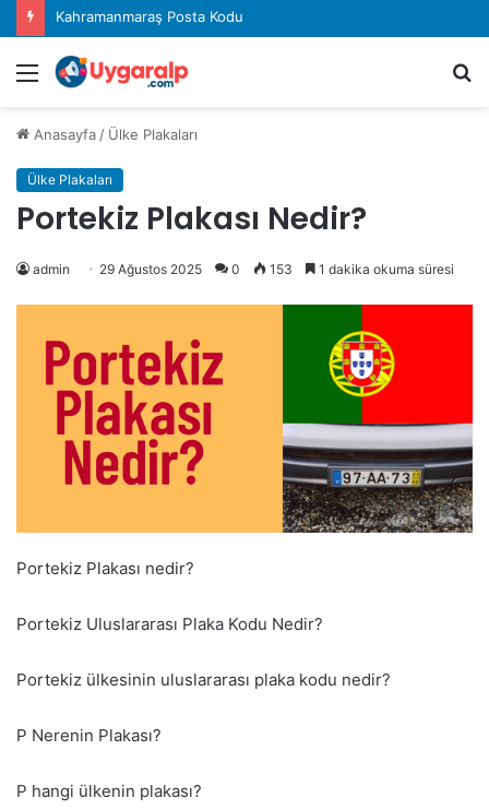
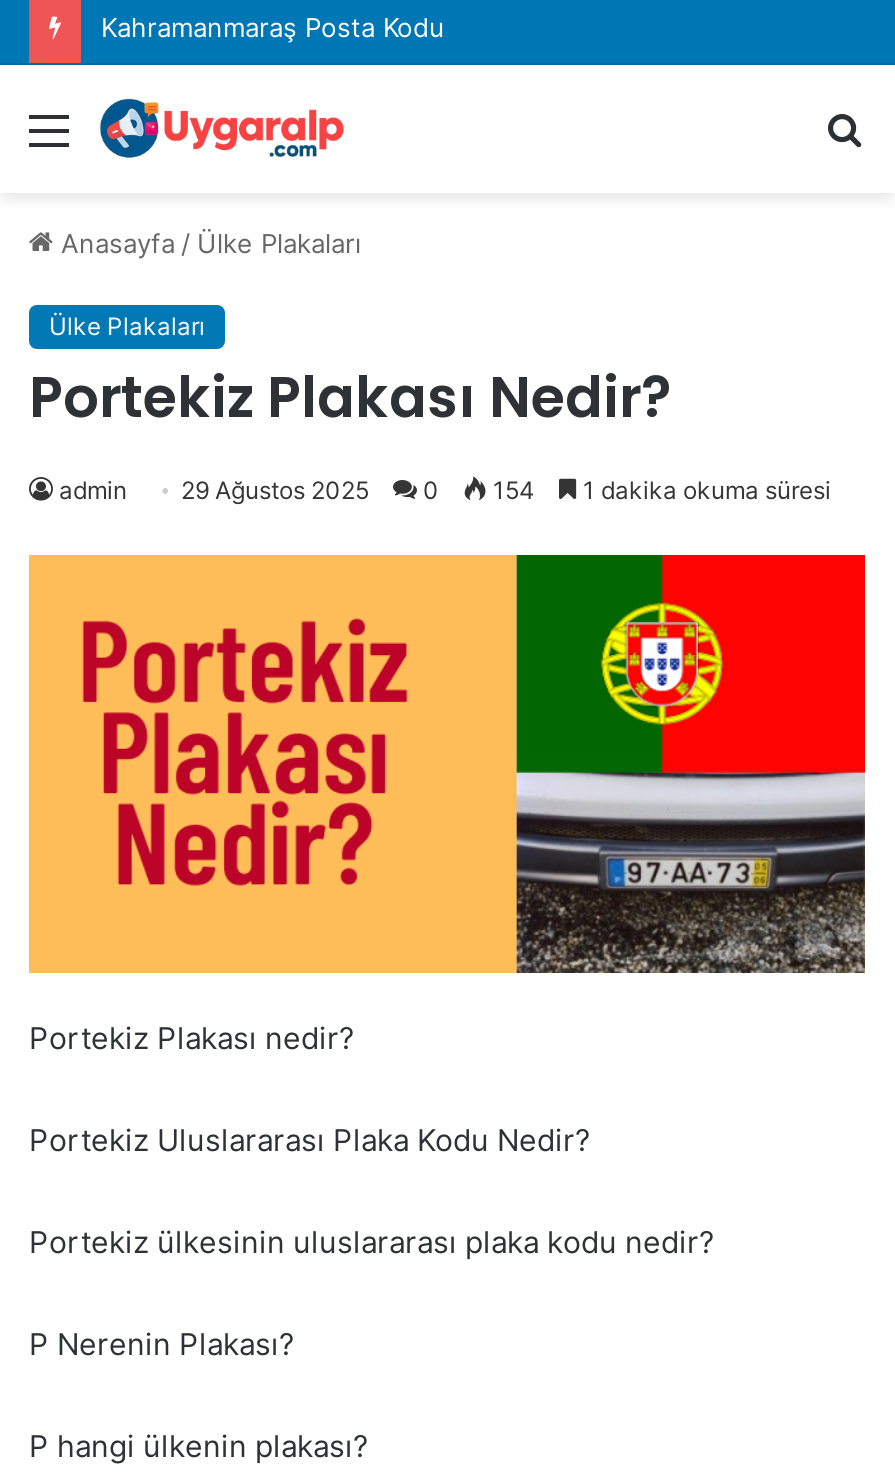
[33,260,454,277] admin 29 Ağustos 2025 0 153 1 dakika okuma süresi -> [59,474,831,504] admin 29 Ağustos 2025 0 154 1 dakika okuma süresi

